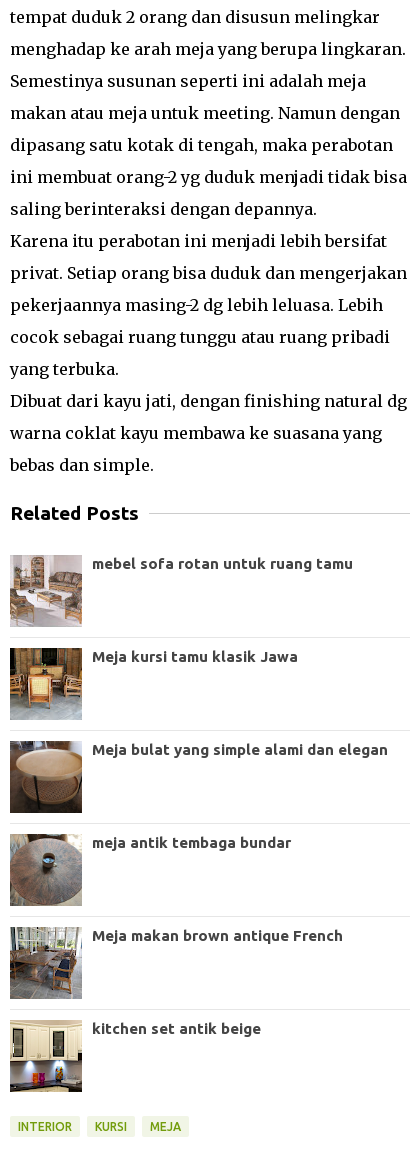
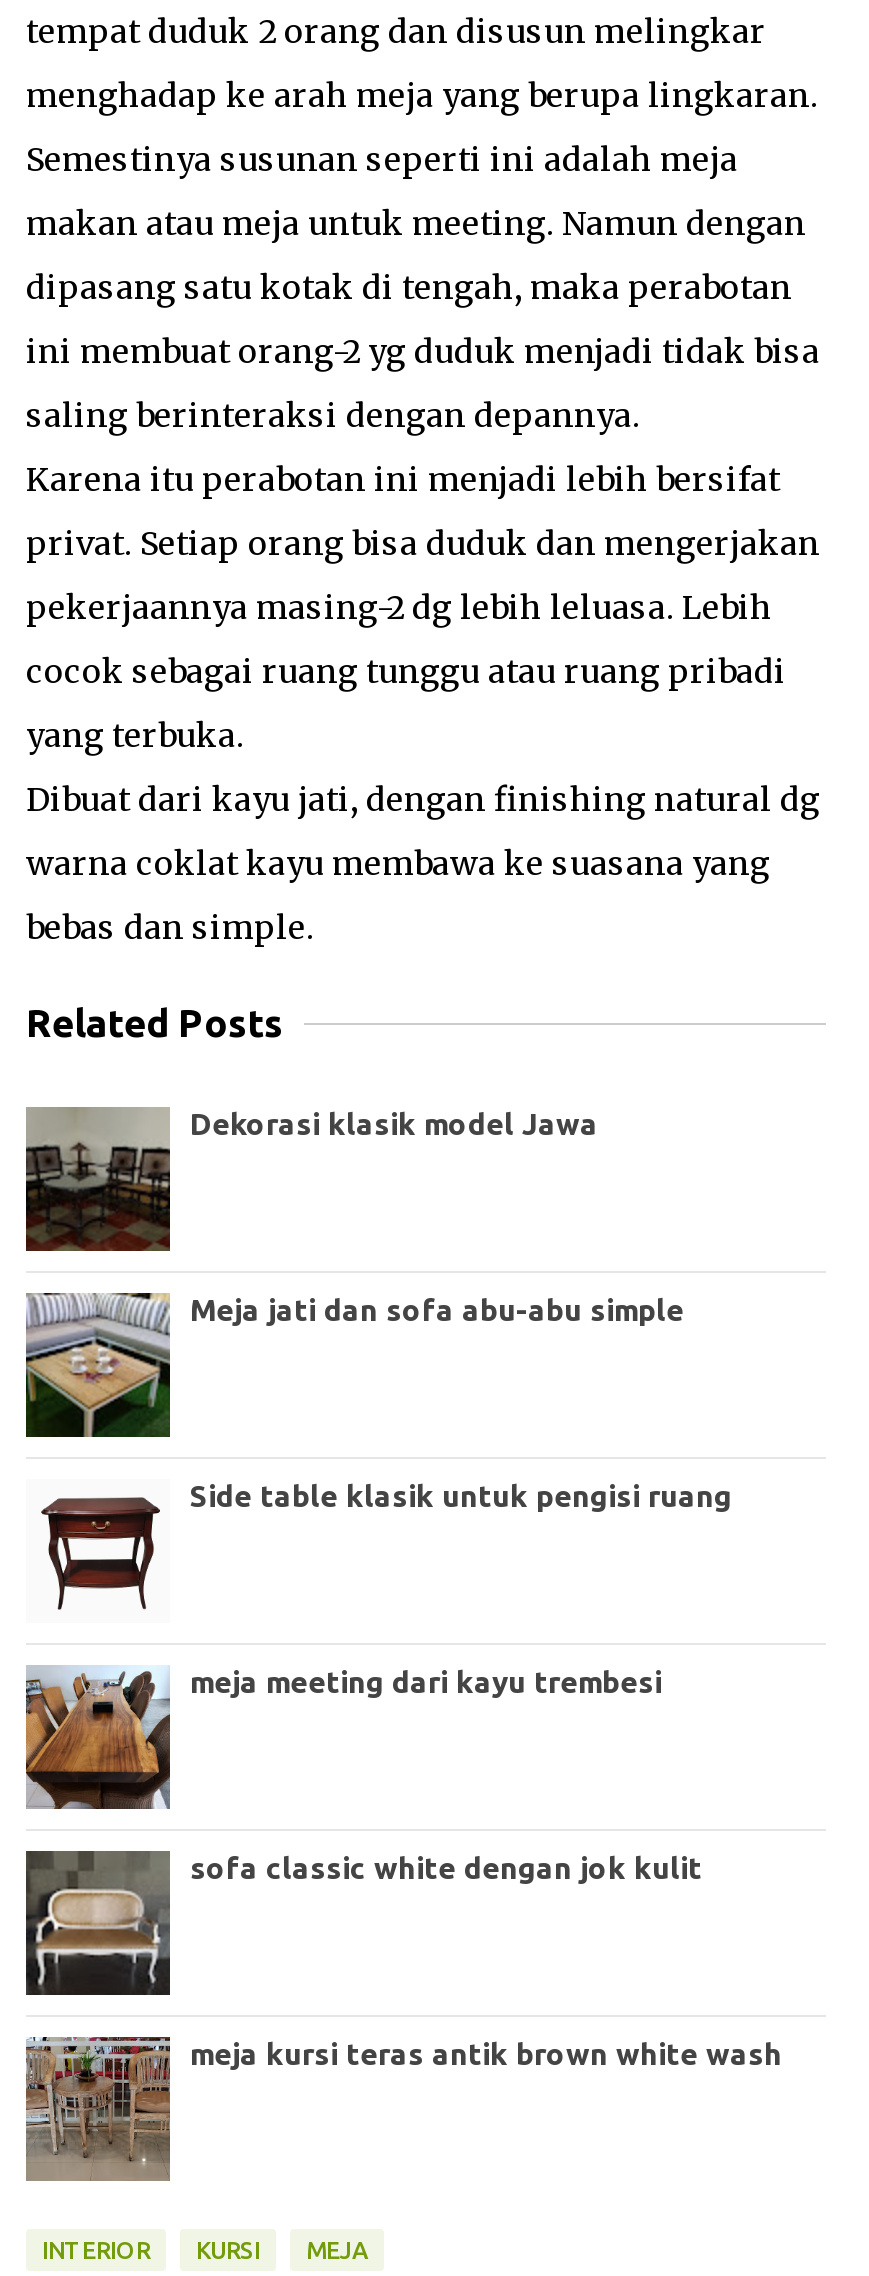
[9,555,353,627] [image] | mebel sofa rotan untuk ruang tamu -> [24,1107,598,1253] [image] | Dekorasi klasik model Jawa
[9,647,298,720] [image] | Meja kursi tamu klasik Jawa -> [24,1291,684,1439] [image] | Meja jati dan sofa abu-abu simple
[9,740,388,814] [image] | Meja bulat yang simple alami dan elegan -> [26,1479,732,1623] [image] | Side table klasik untuk pengisi ruang
[10,833,291,907] [image] | meja antik tembaga bundar -> [26,1665,662,1811] [image] | meja meeting dari kayu trembesi
[9,926,343,1000] [image] | Meja makan brown antique French -> [24,1851,702,1995] [image] | sofa classic white dengan jok kulit
[9,1020,261,1092] [image] | kitchen set antik beige -> [26,2035,782,2181] [image] | meja kursi teras antik brown white wash

